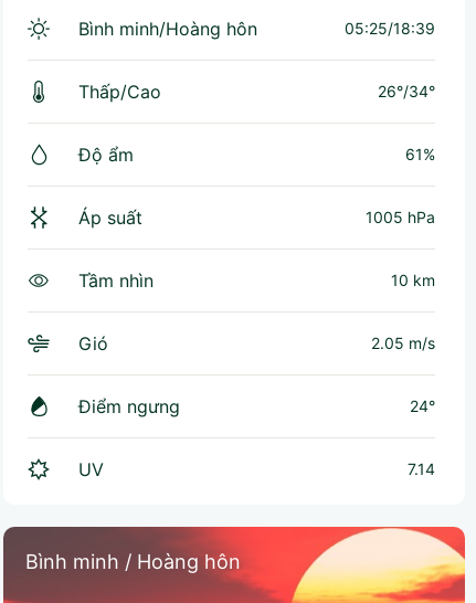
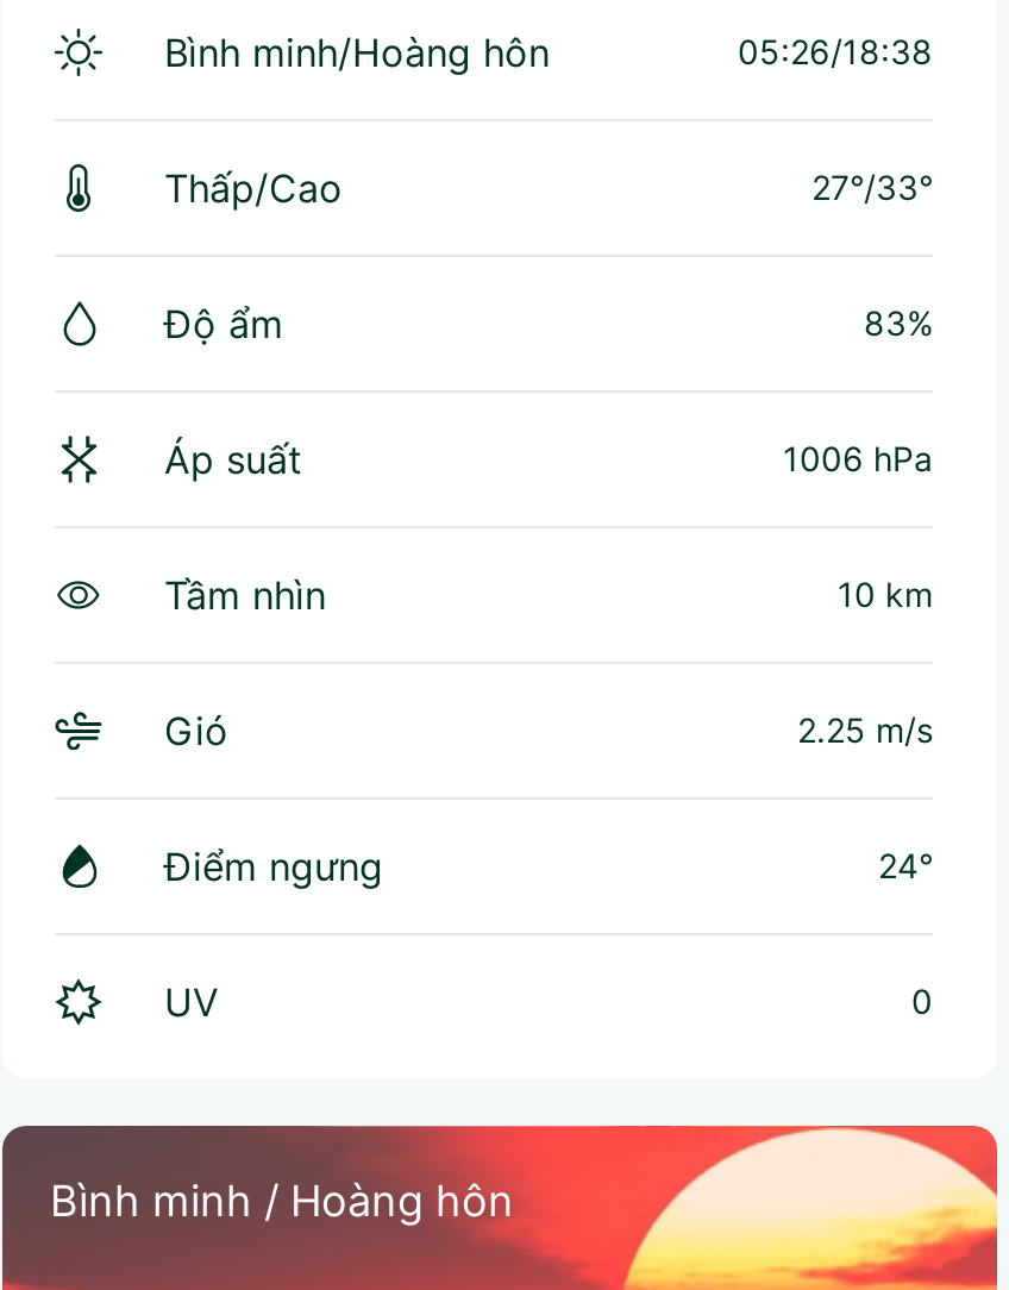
[345,19,435,38] 05:25/18:39 -> [738,31,933,71] 05:26/18:38
[378,82,435,100] 26°/34° -> [811,167,933,207] 27°/33°
[405,145,435,163] 61% -> [864,302,933,343] 83%
[366,208,435,226] 1005 hPa -> [783,438,933,478] 1006 hPa
[371,334,435,352] 2.05 m/s -> [797,709,933,750] 2.25 m/s
[408,459,435,478] 7.14 -> [911,981,933,1021] 0

